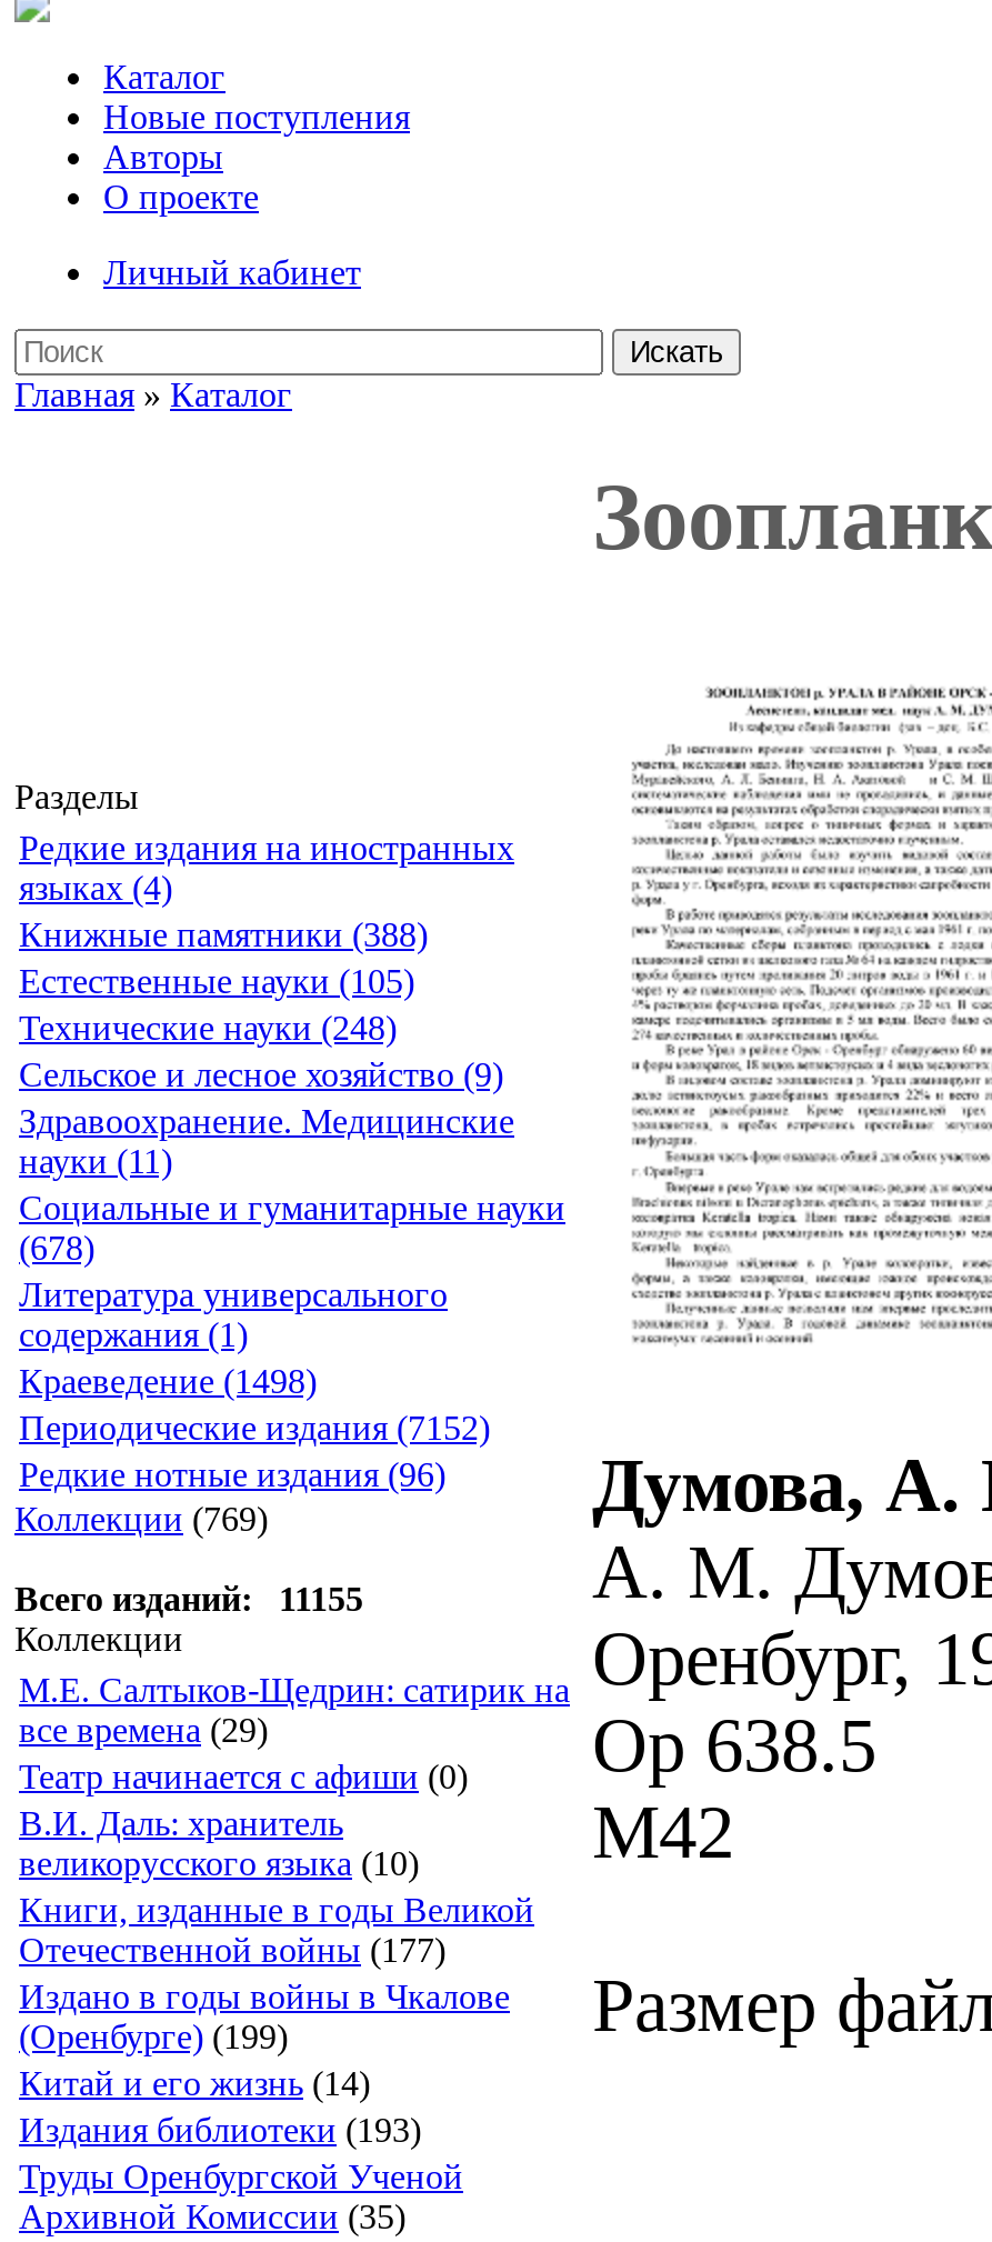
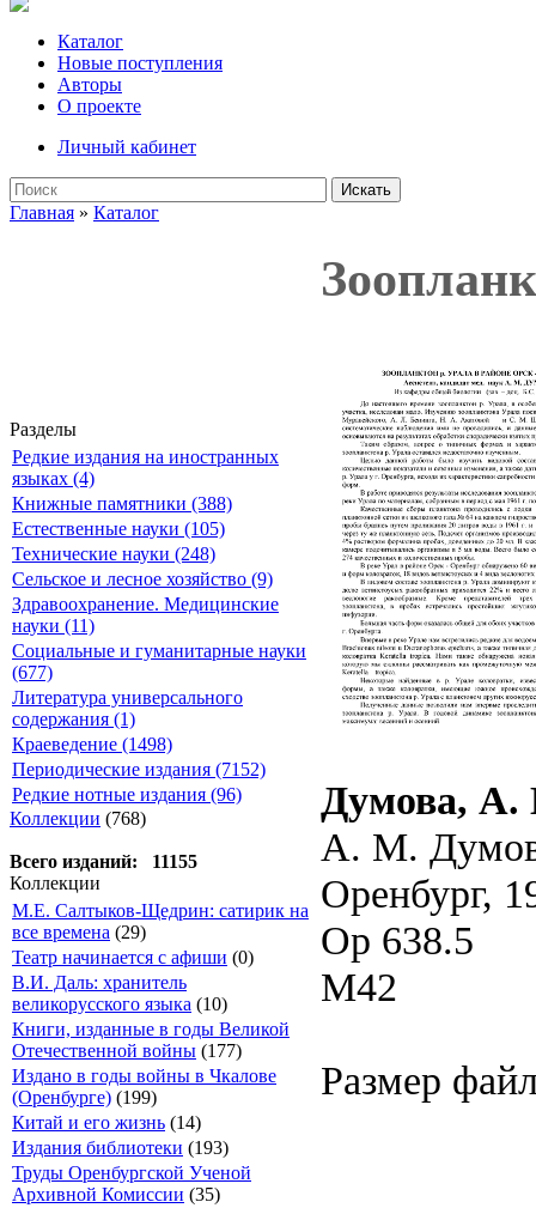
[19,1229,94,1267] (678) -> [12,662,53,682] (677)
[14,1500,268,1538] Коллекции (769) -> [10,808,146,828] Коллекции (768)

